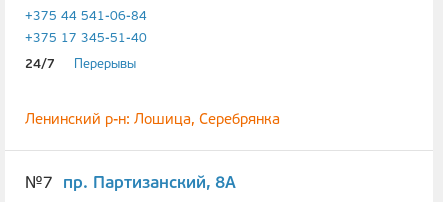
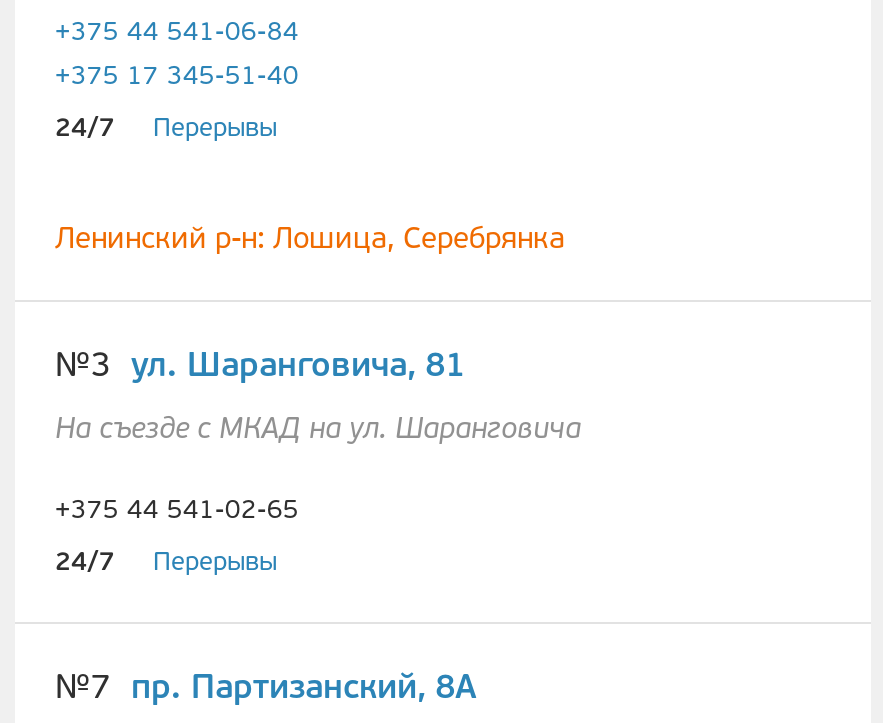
none -> [55,350,581,576] №3 ул. Шаранговича, 81 | На съезде с МКАД на ул. Шаранговича | +375 44 541-02-65 | 24/7 | Перерывы

